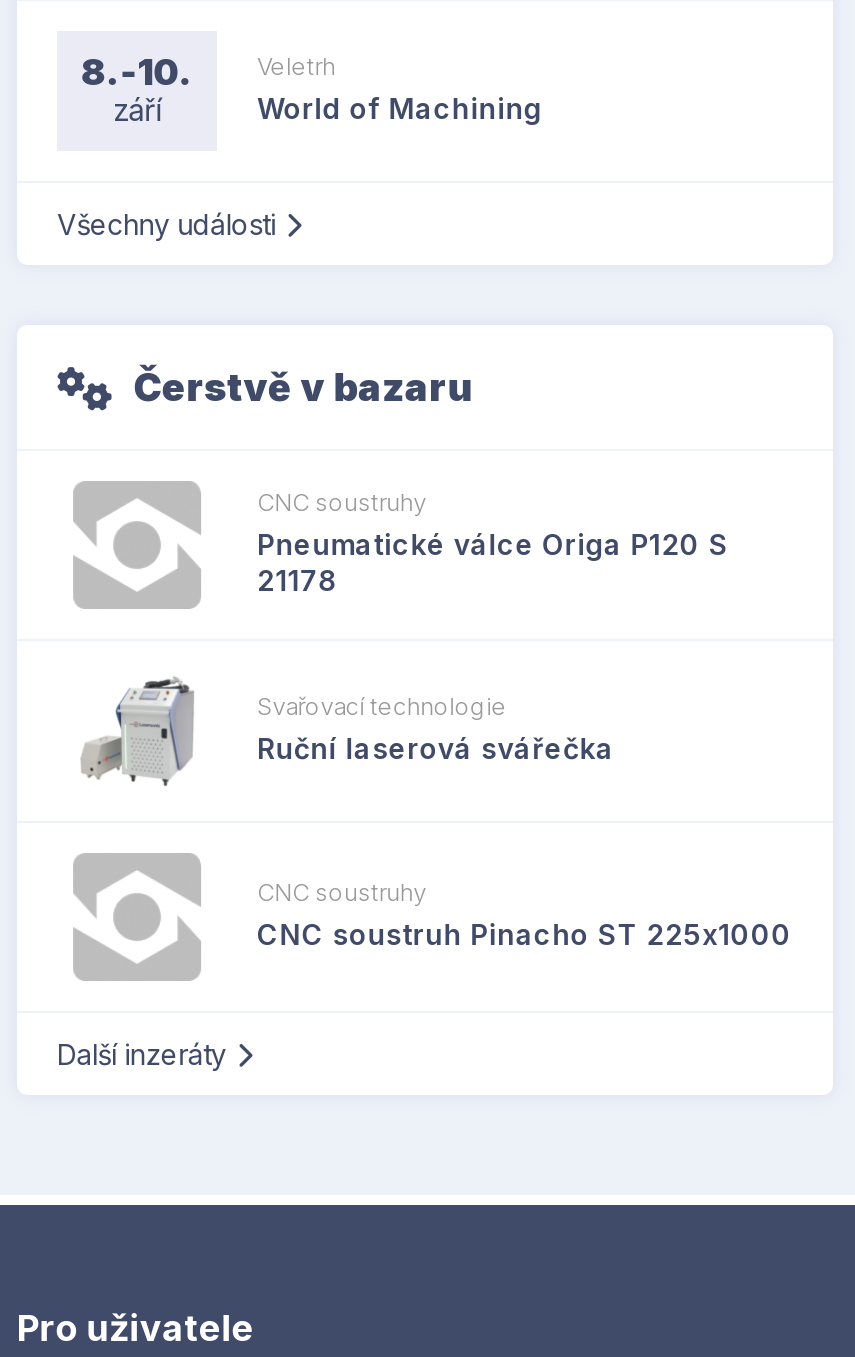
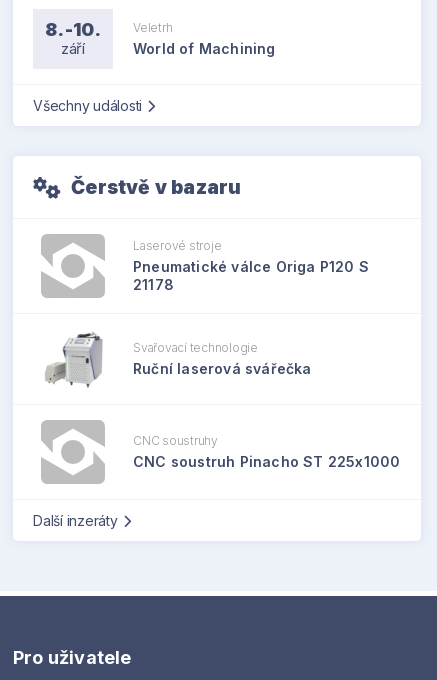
[257,487,427,517] CNC soustruhy -> [133,238,221,253] Laserové stroje

